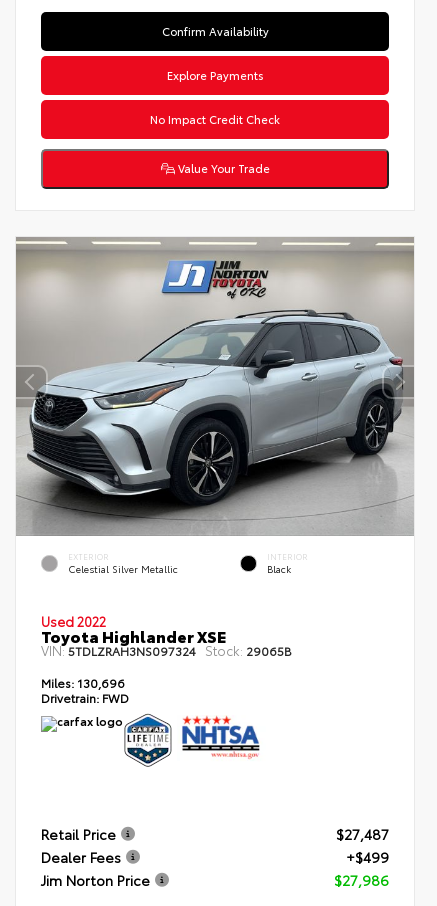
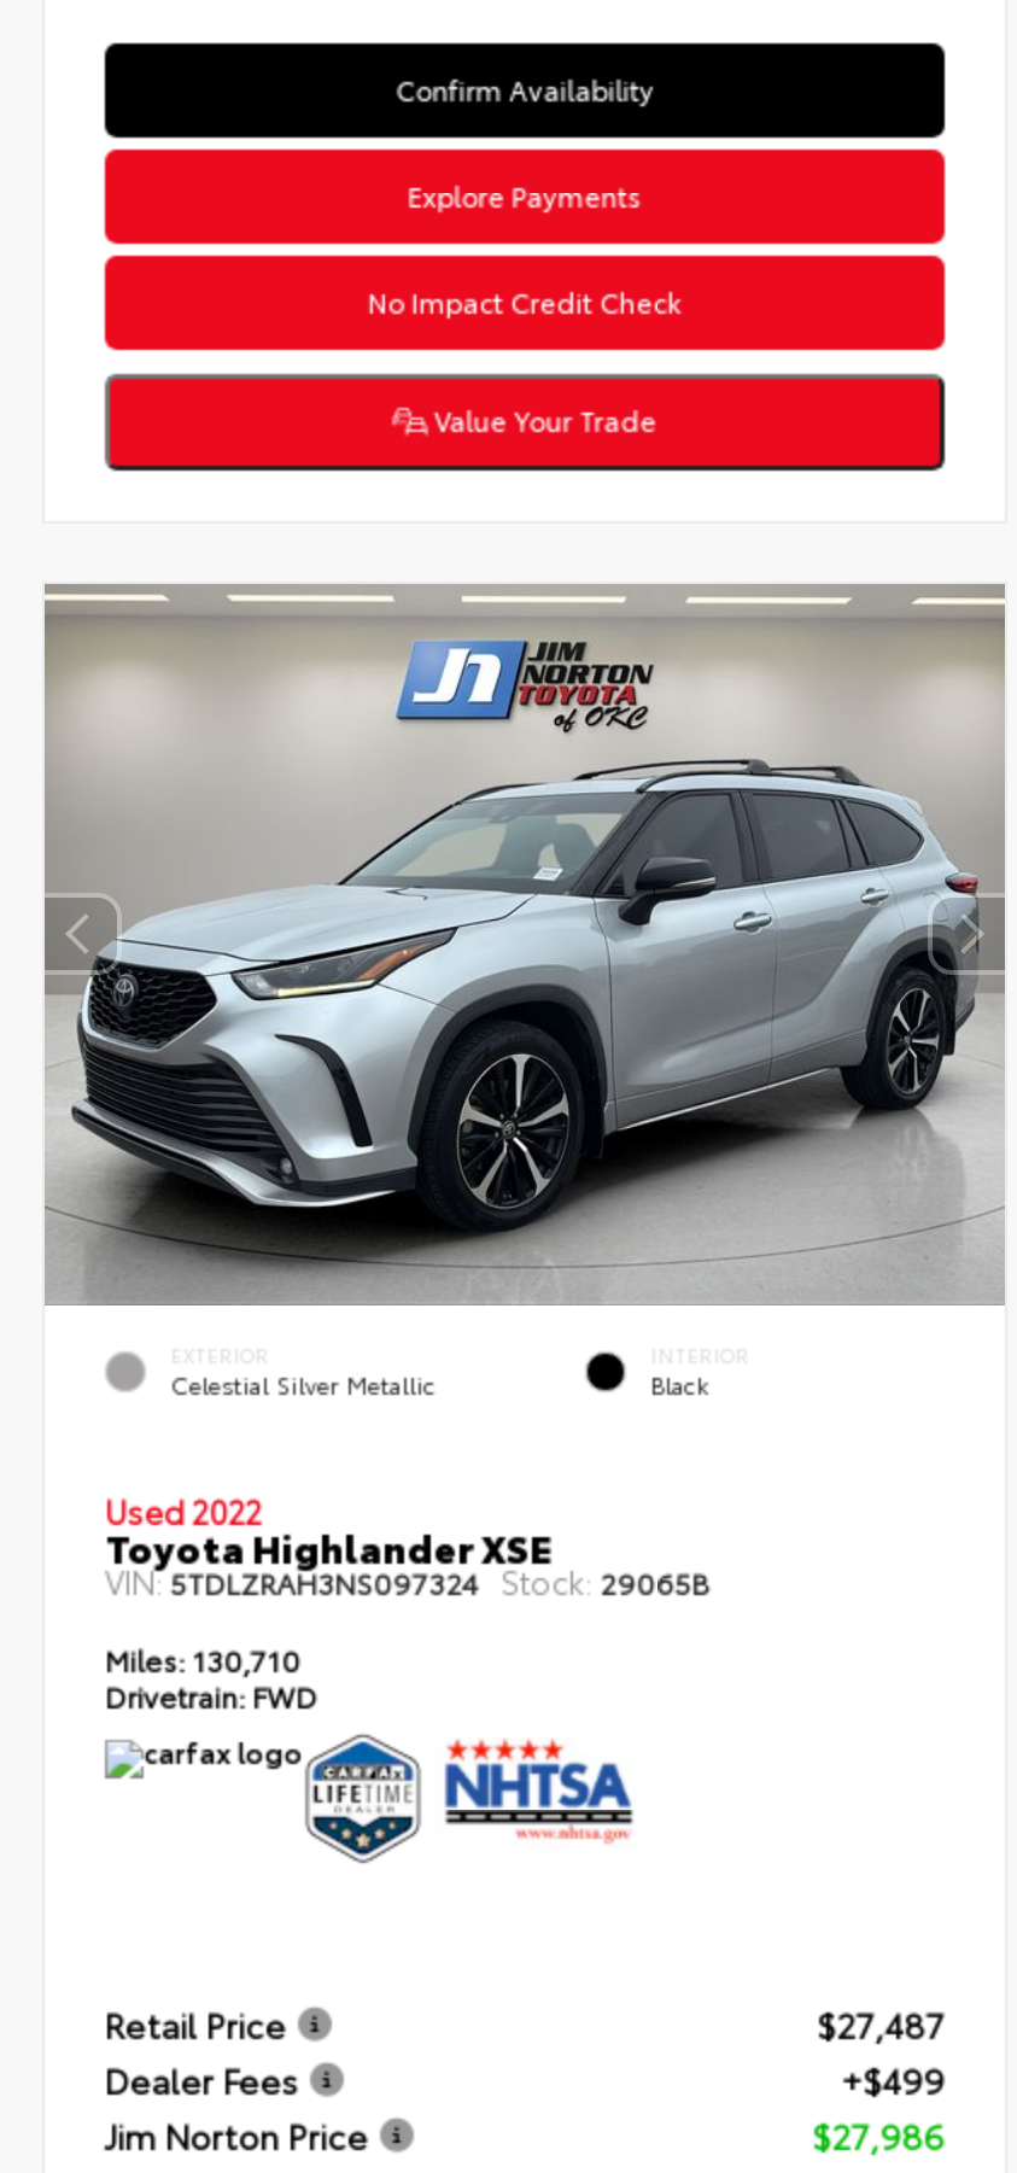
[41,673,125,690] Miles: 130,696 -> [105,1637,300,1678] Miles: 130,710

